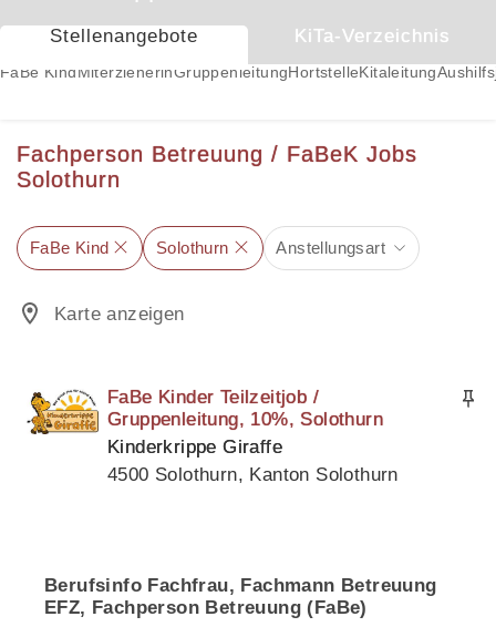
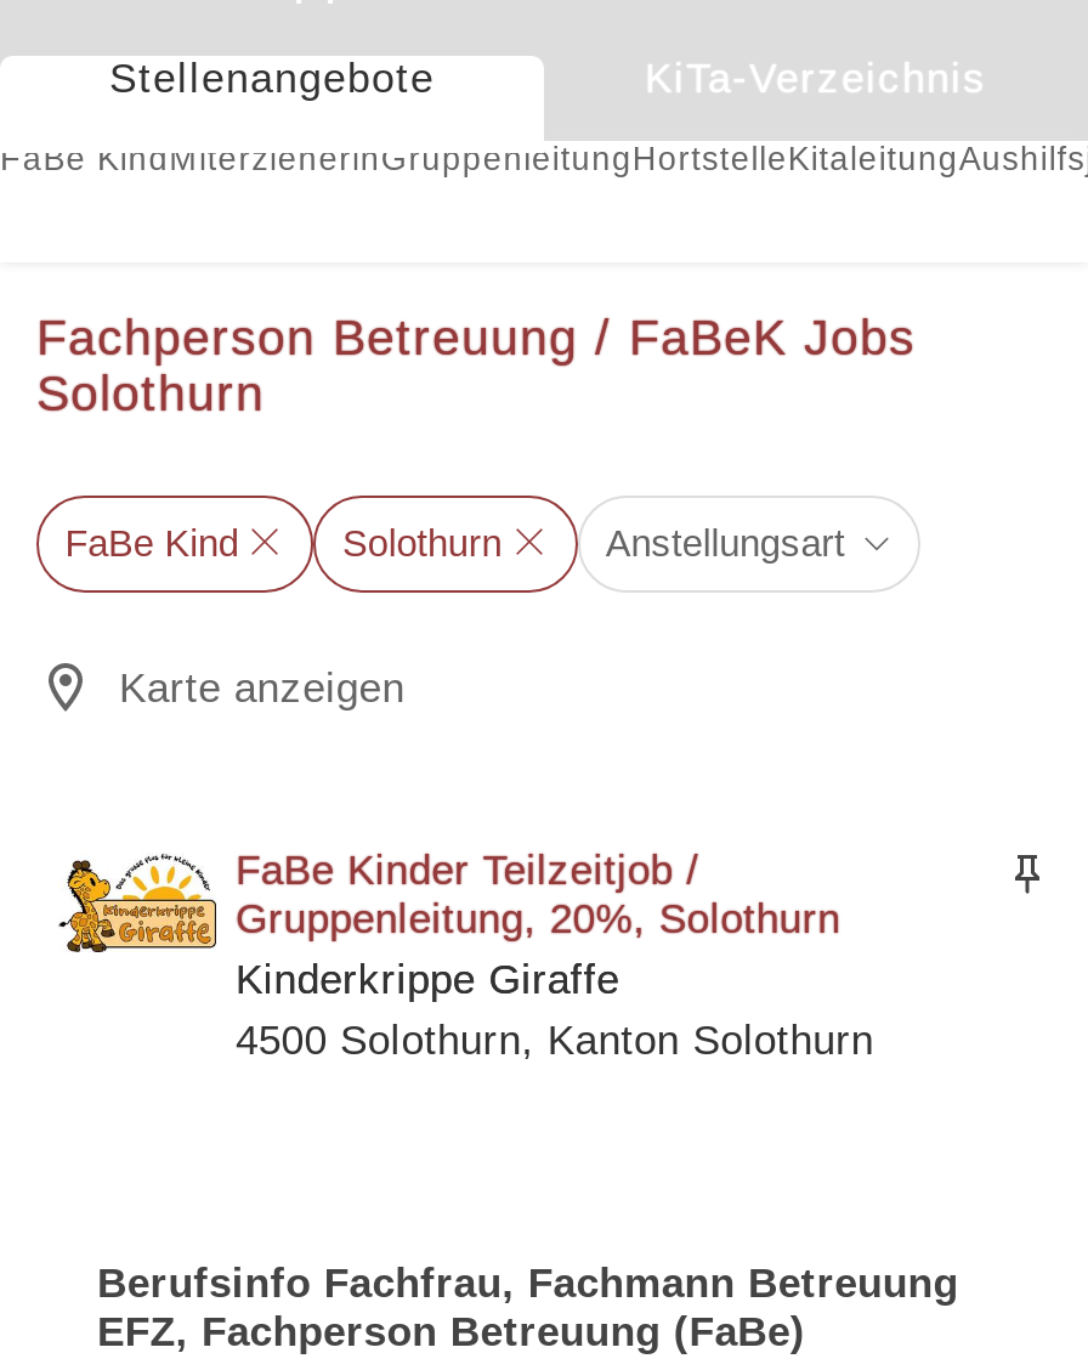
[107,409,383,430] Gruppenleitung, 10%, Solothurn -> [236,897,840,943] Gruppenleitung, 20%, Solothurn

